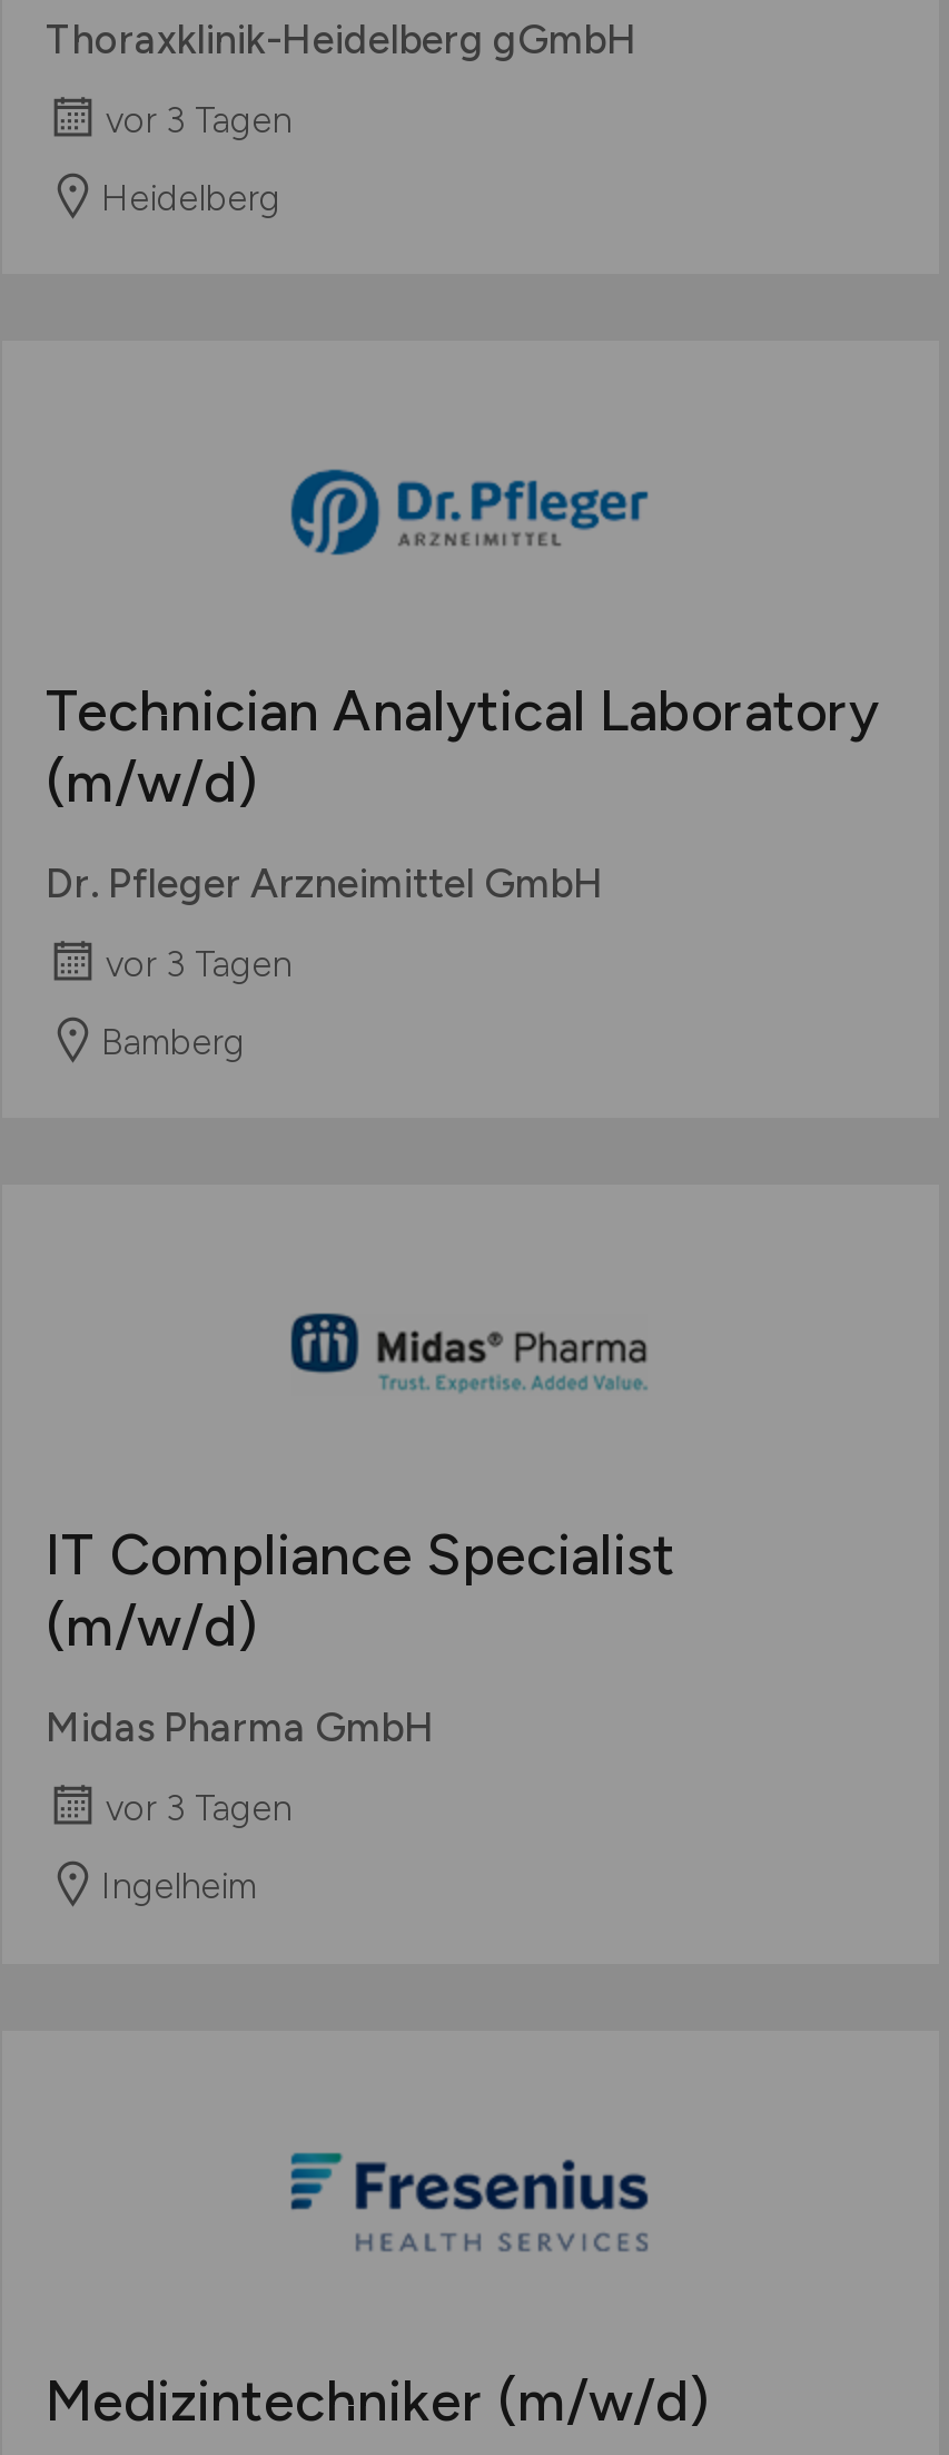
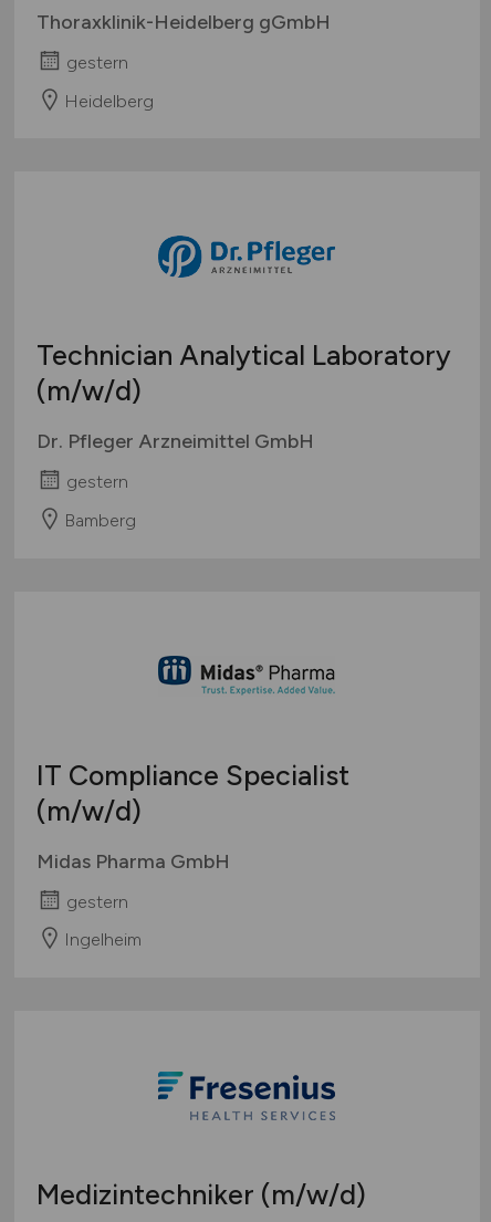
[106,100,293,142] vor 3 Tagen -> [66,52,128,73] gestern
[106,944,293,986] vor 3 Tagen -> [66,471,128,492] gestern
[106,1788,293,1831] vor 3 Tagen -> [66,890,128,911] gestern

